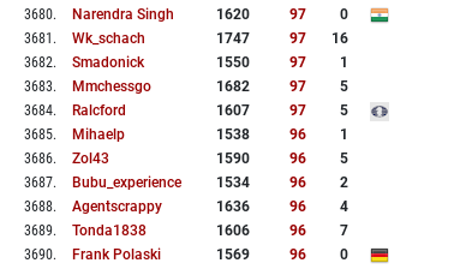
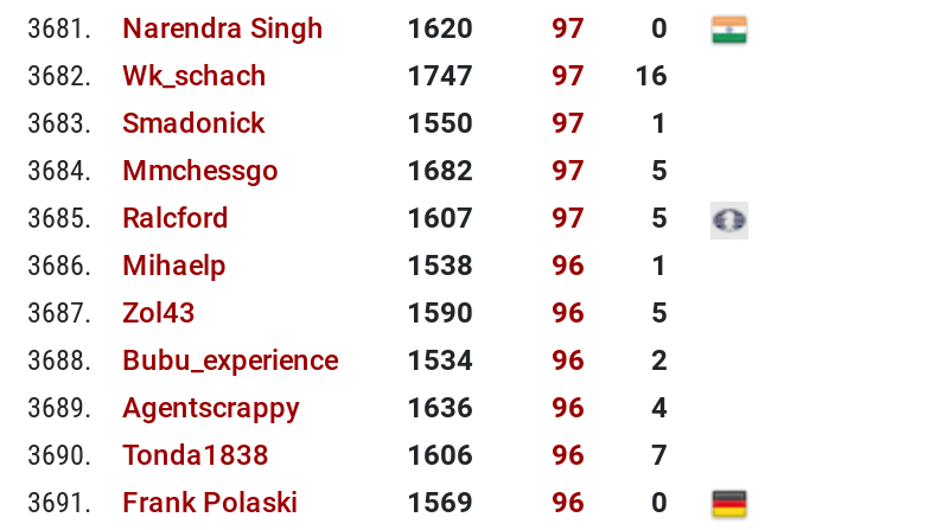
[24,6,174,23] 3680. Narendra Singh -> [27,12,324,46] 3681. Narendra Singh
[24,30,145,47] 3681. Wk_schach -> [27,60,267,93] 3682. Wk_schach
[24,54,144,71] 3682. Smadonick -> [27,107,264,140] 3683. Smadonick
[24,78,151,95] 3683. Mmchessgo -> [27,155,279,188] 3684. Mmchessgo
[24,102,126,119] 3684. Ralcford -> [27,202,229,235] 3685. Ralcford
[24,126,125,143] 3685. Mihaelp -> [27,249,227,283] 3686. Mihaelp
[24,150,109,167] 3686. Zol43 -> [27,297,196,330] 3687. Zol43
[24,174,181,191] 3687. Bubu_experience -> [27,344,338,378] 3688. Bubu_experience
[24,198,162,215] 3688. Agentscrappy -> [27,392,300,425] 3689. Agentscrappy
[24,222,147,239] 3689. Tonda1838 -> [27,439,269,472] 3690. Tonda1838
[24,246,161,263] 3690. Frank Polaski -> [27,487,298,520] 3691. Frank Polaski

